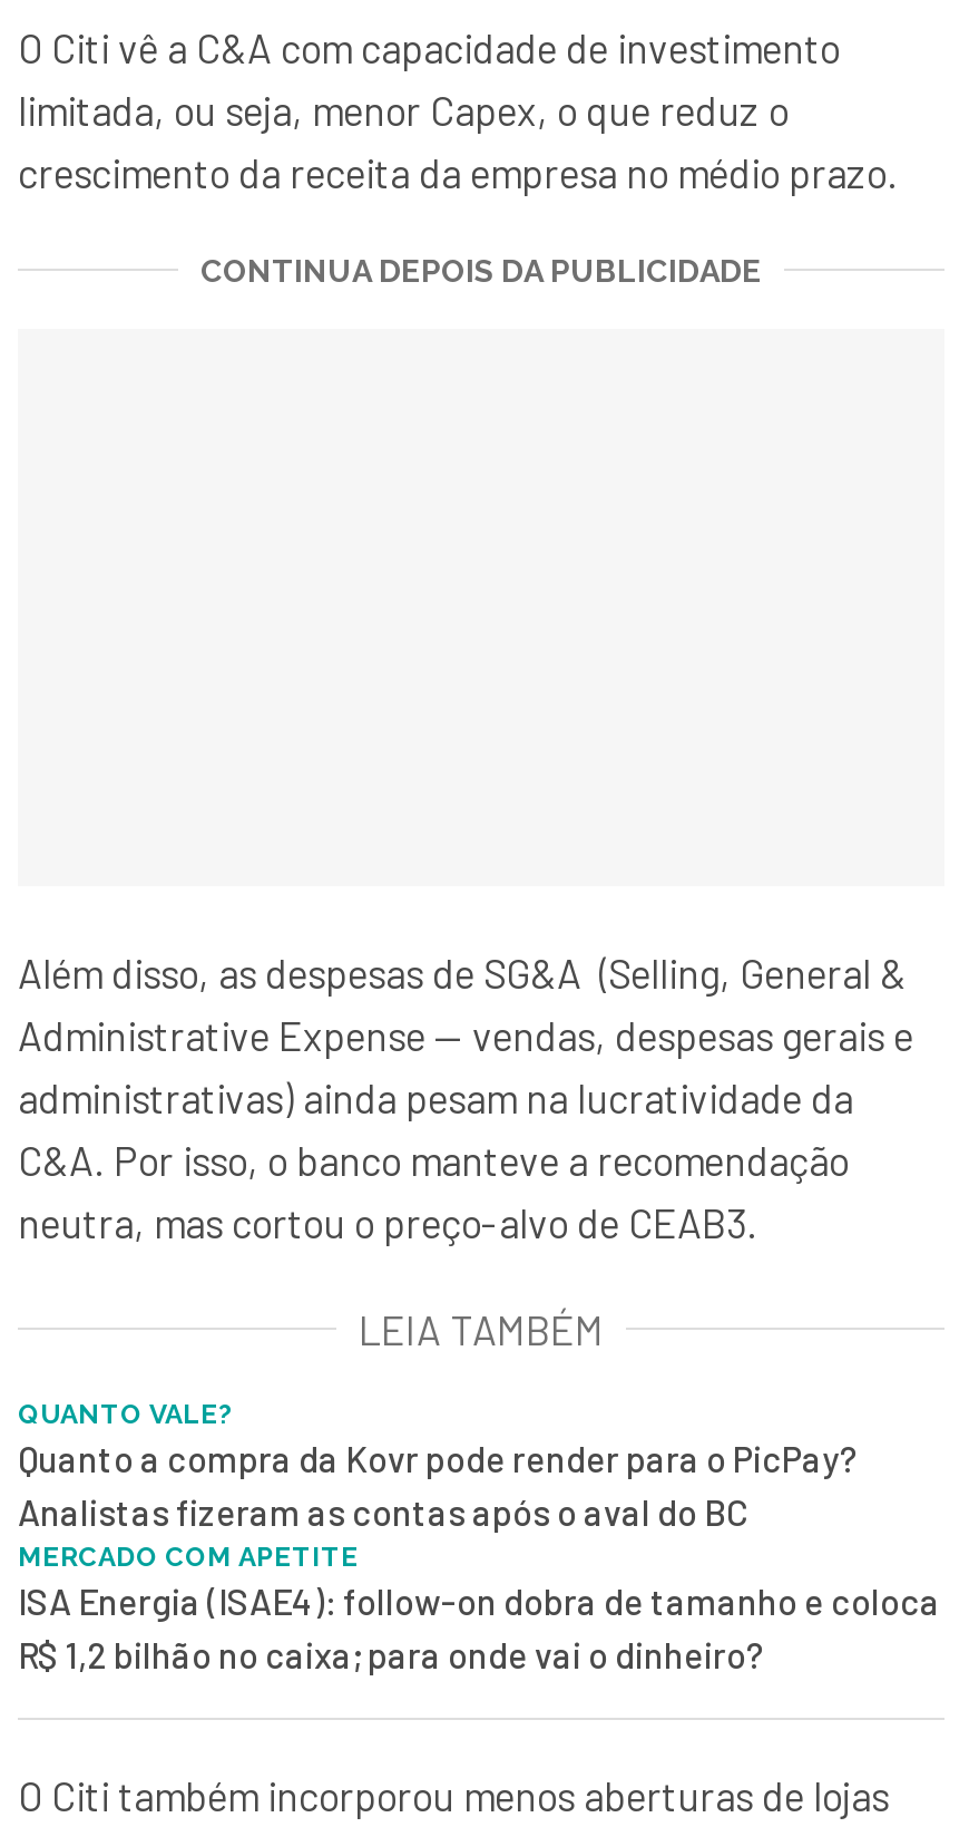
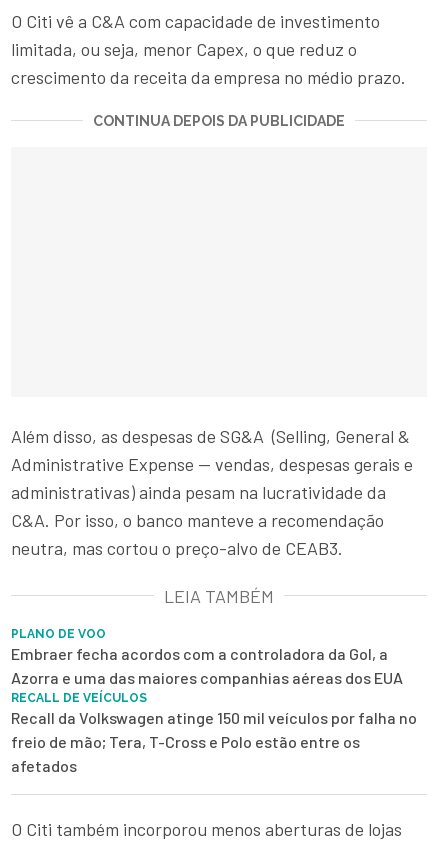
[18,1399,940,1675] QUANTO VALE? | Quanto a compra da Kovr pode render para o PicPay? | Analistas fizeram as contas após o aval do BC | MERCADO COM APETITE | ISA Energia (ISAE4): follow-on dobra de tamanho e coloca | R$ 1,2 bilhão no caixa; para onde vai o dinheiro? -> [11,627,417,775] PLANO DE VOO | Embraer fecha acordos com a controladora da Gol, a | Azorra e uma das maiores companhias aéreas dos EUA | RECALL DE VEÍCULOS | Recall da Volkswagen atinge 150 mil veículos por falha no | freio de mão; Tera, T-Cross e Polo estão entre os | afetados

